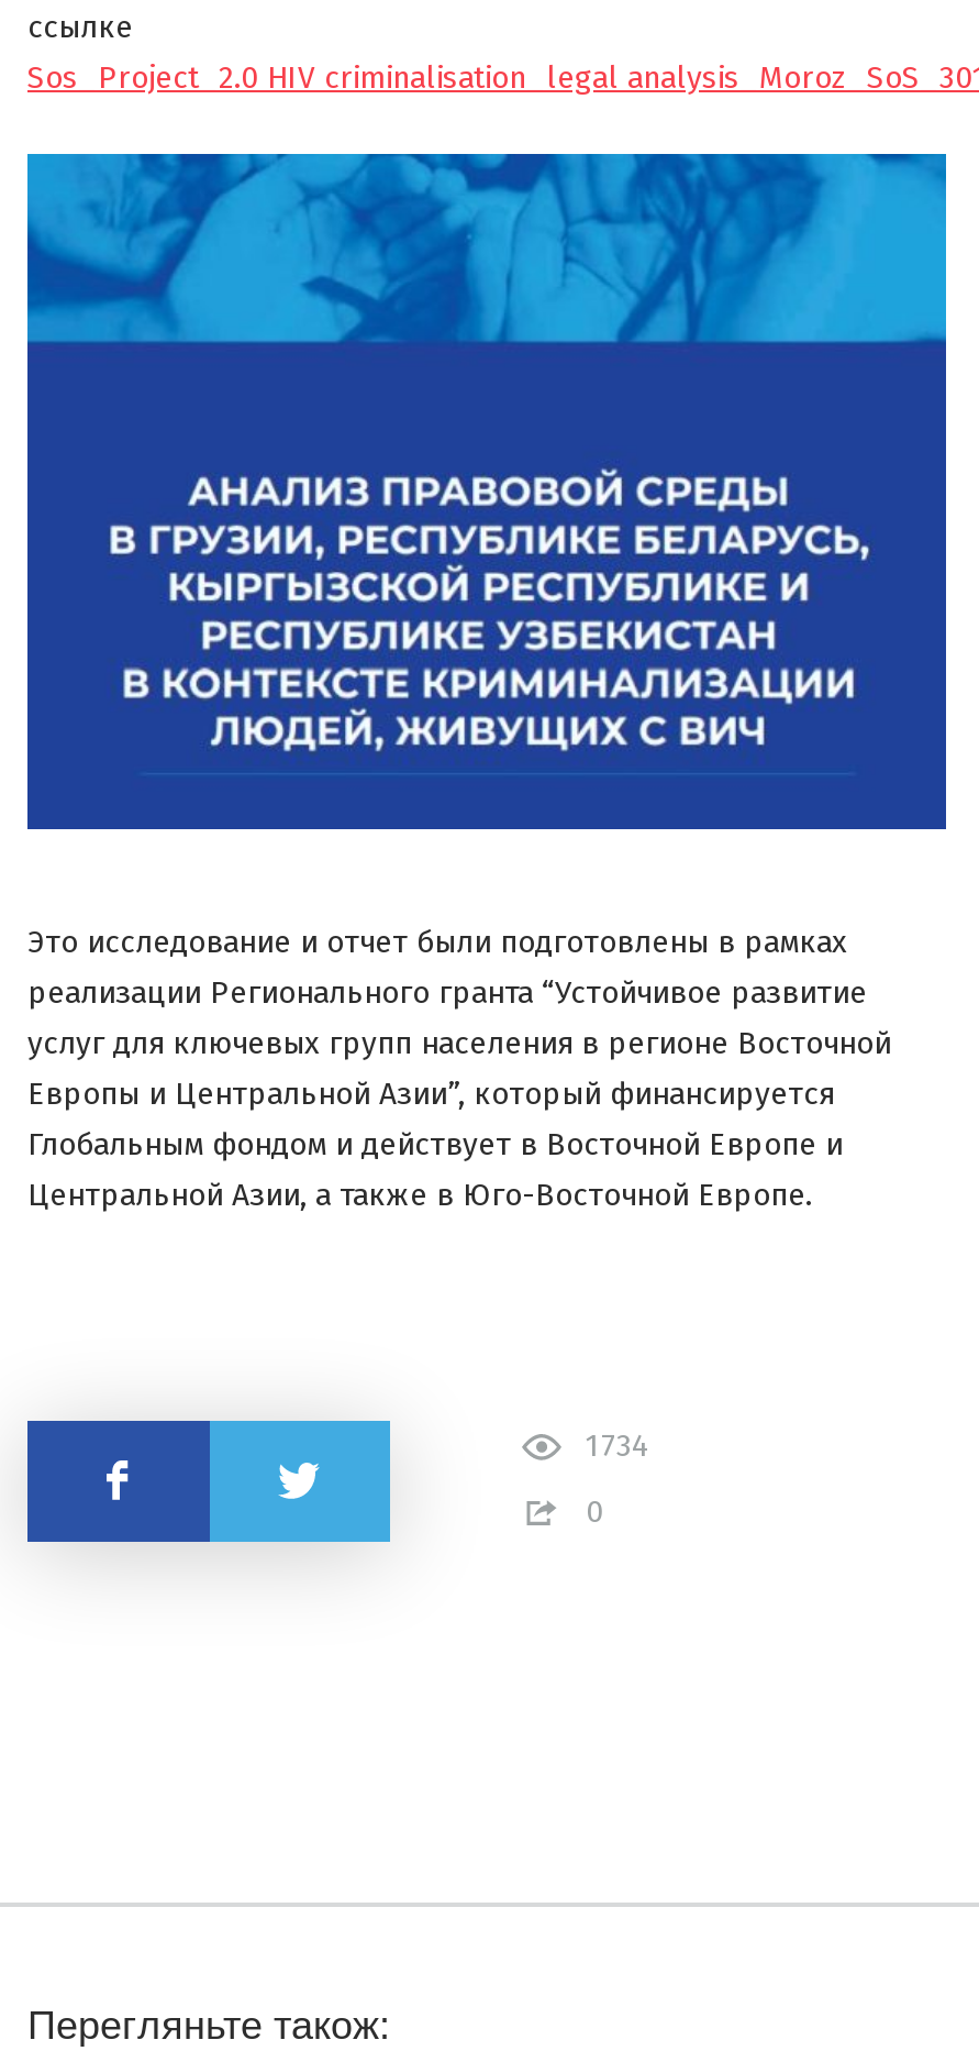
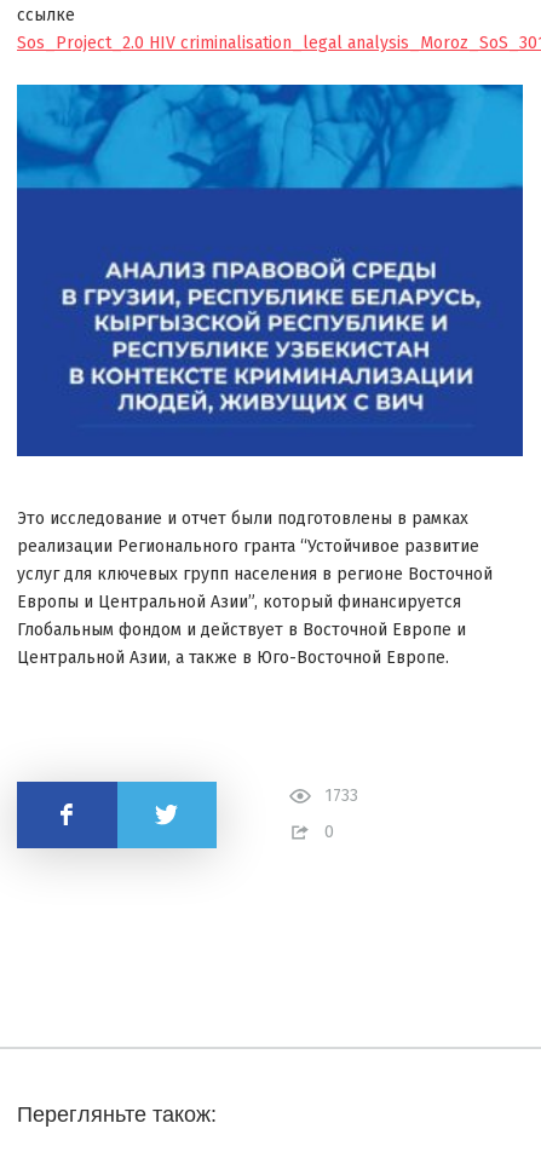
[586,1426,649,1464] 1734 -> [324,785,358,805] 1733

